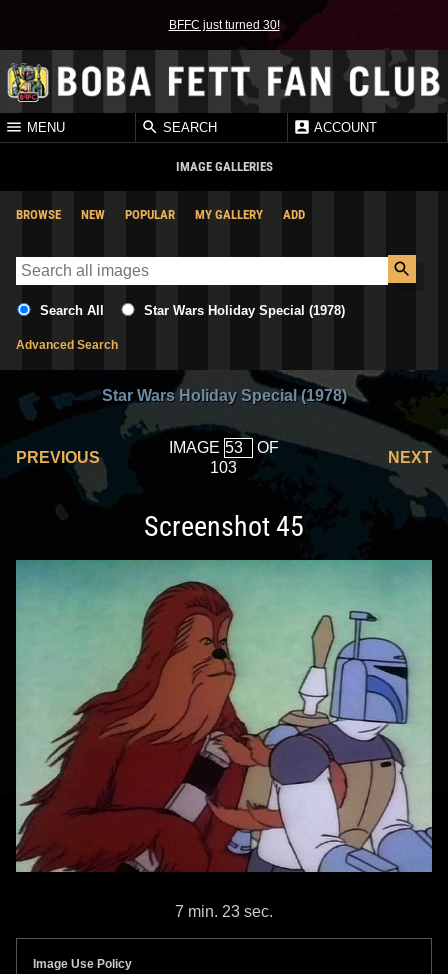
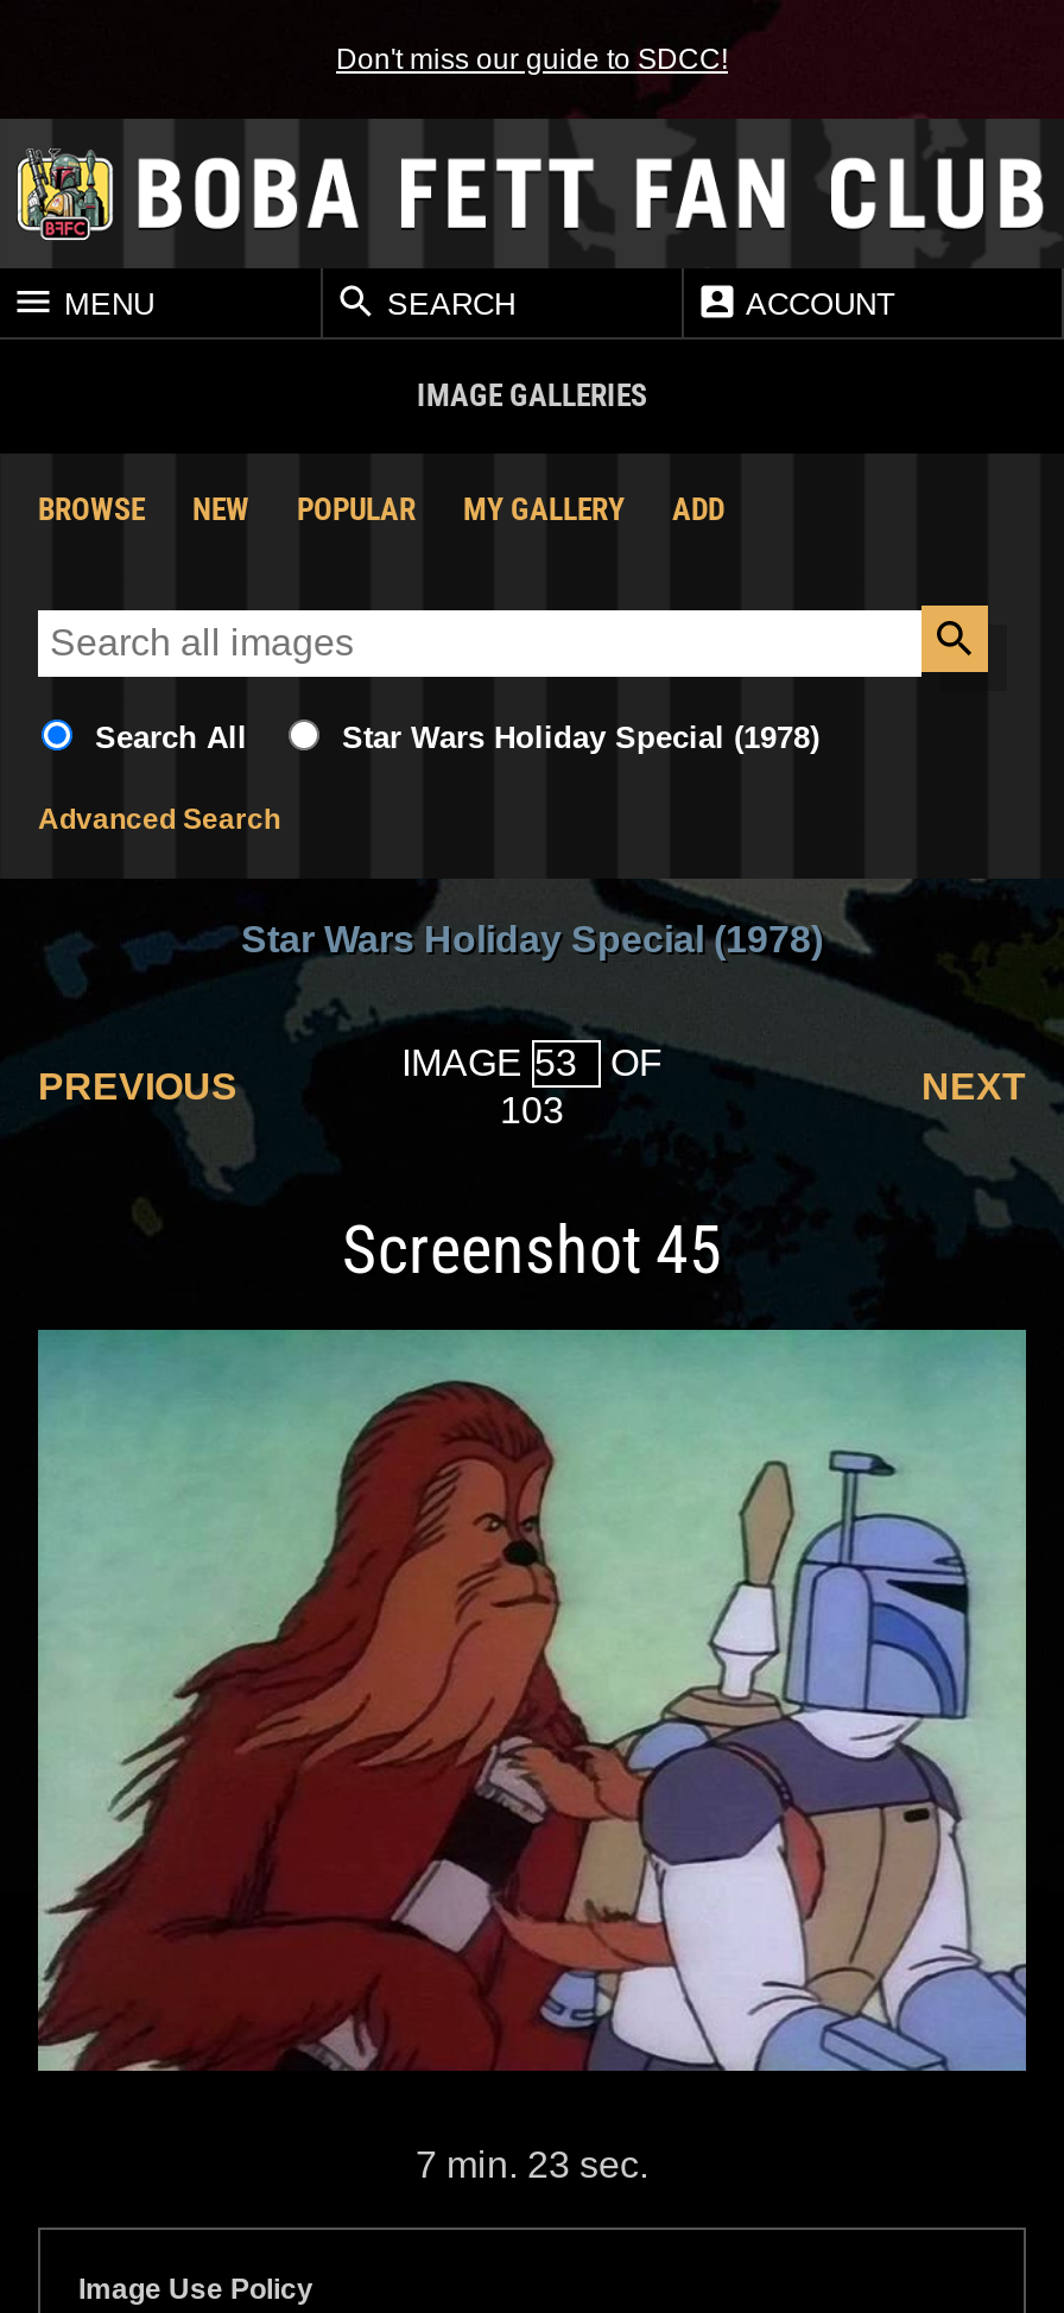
[168,18,279,32] BFFC just turned 30! -> [336,43,728,76] Don't miss our guide to SDCC!

